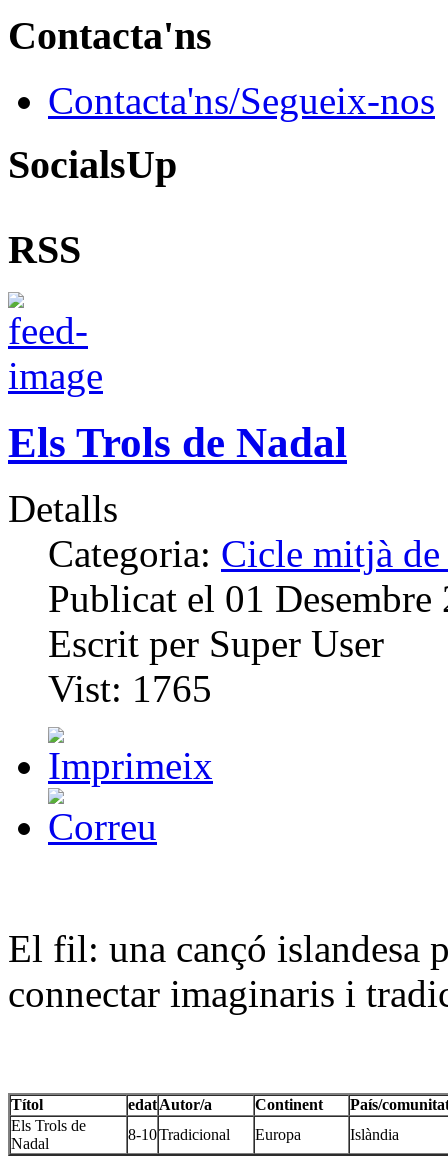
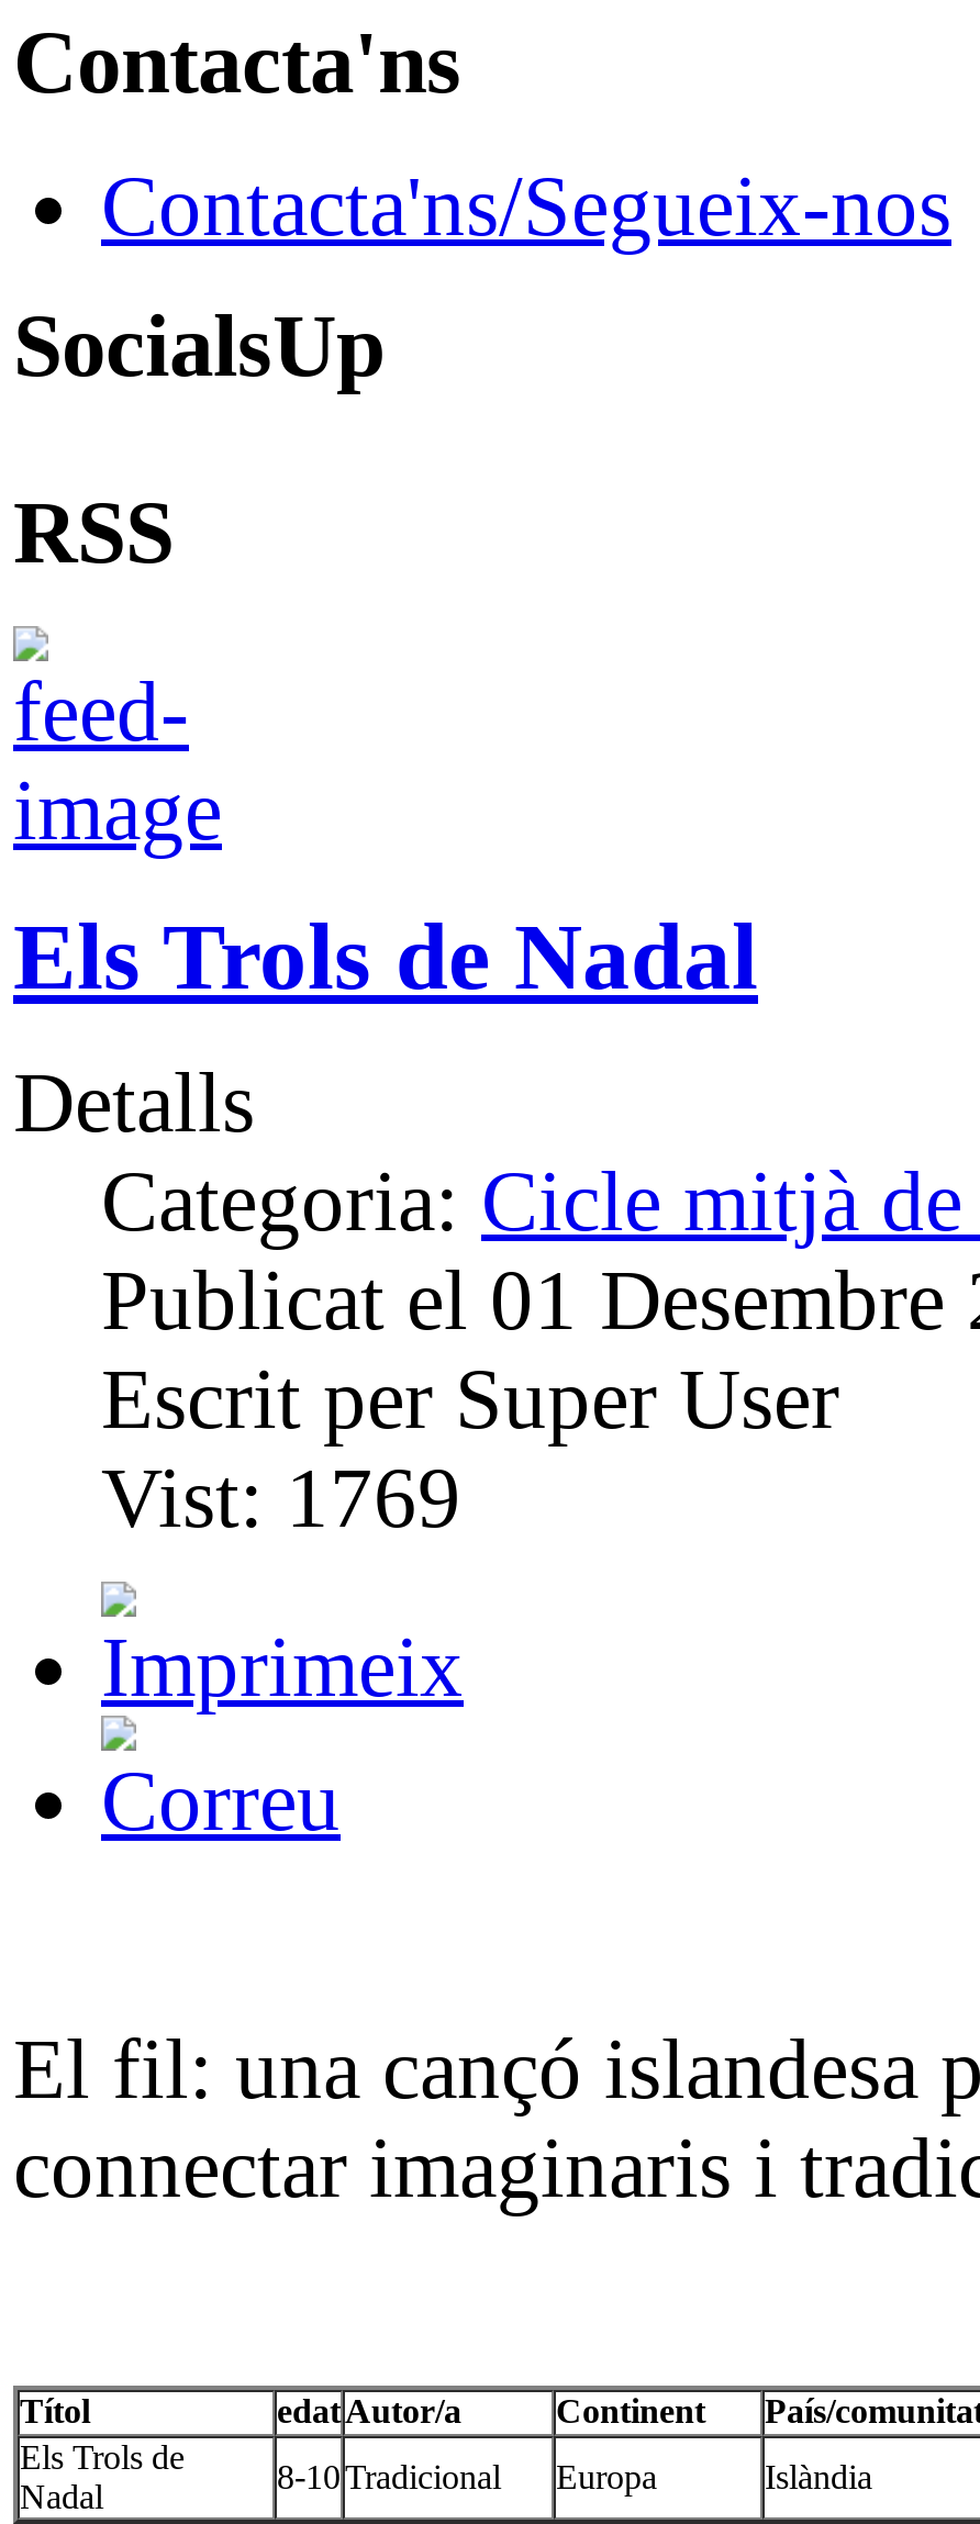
[48,667,212,710] Vist: 1765 -> [101,1451,461,1545] Vist: 1769

